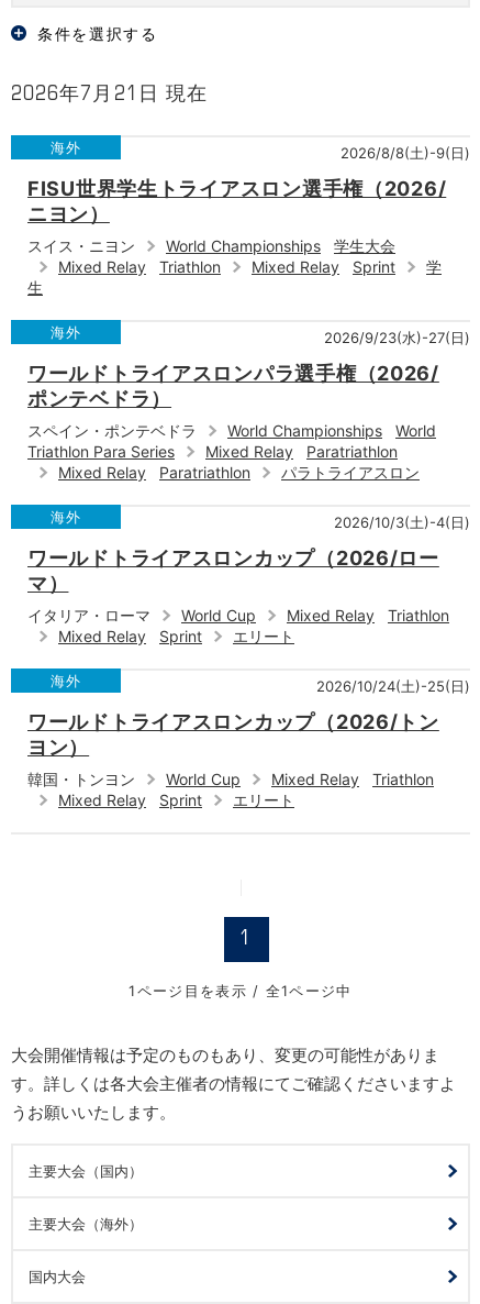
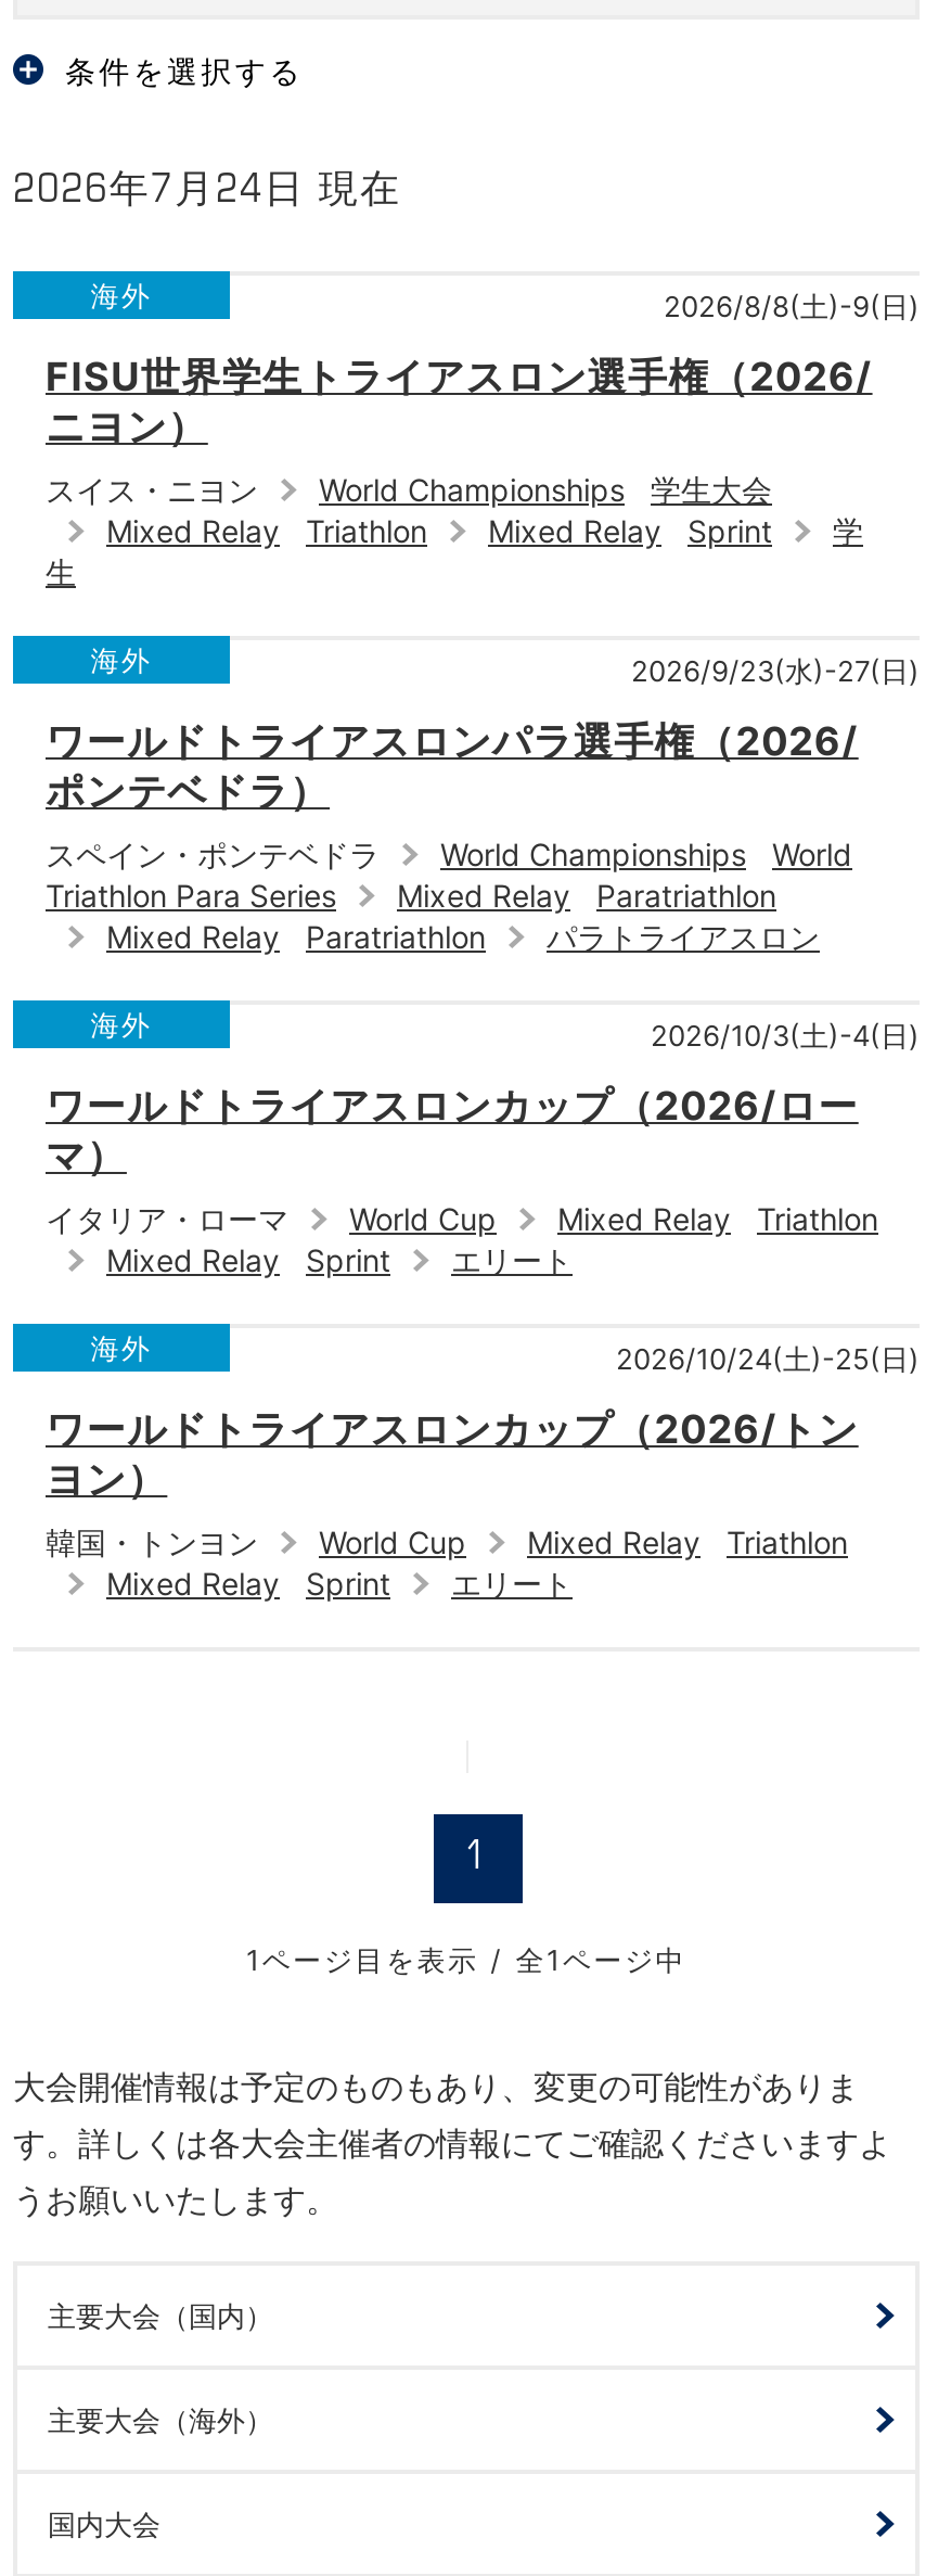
[11,86,208,103] 2026年7月21日 現在 -> [13,173,401,208] 2026年7月24日 現在

